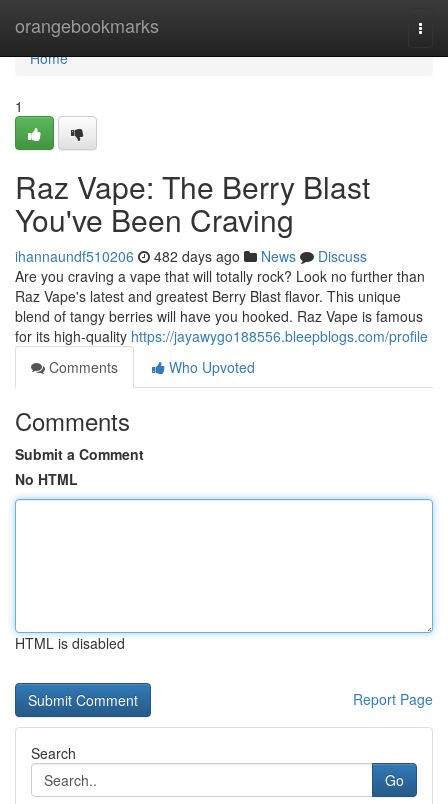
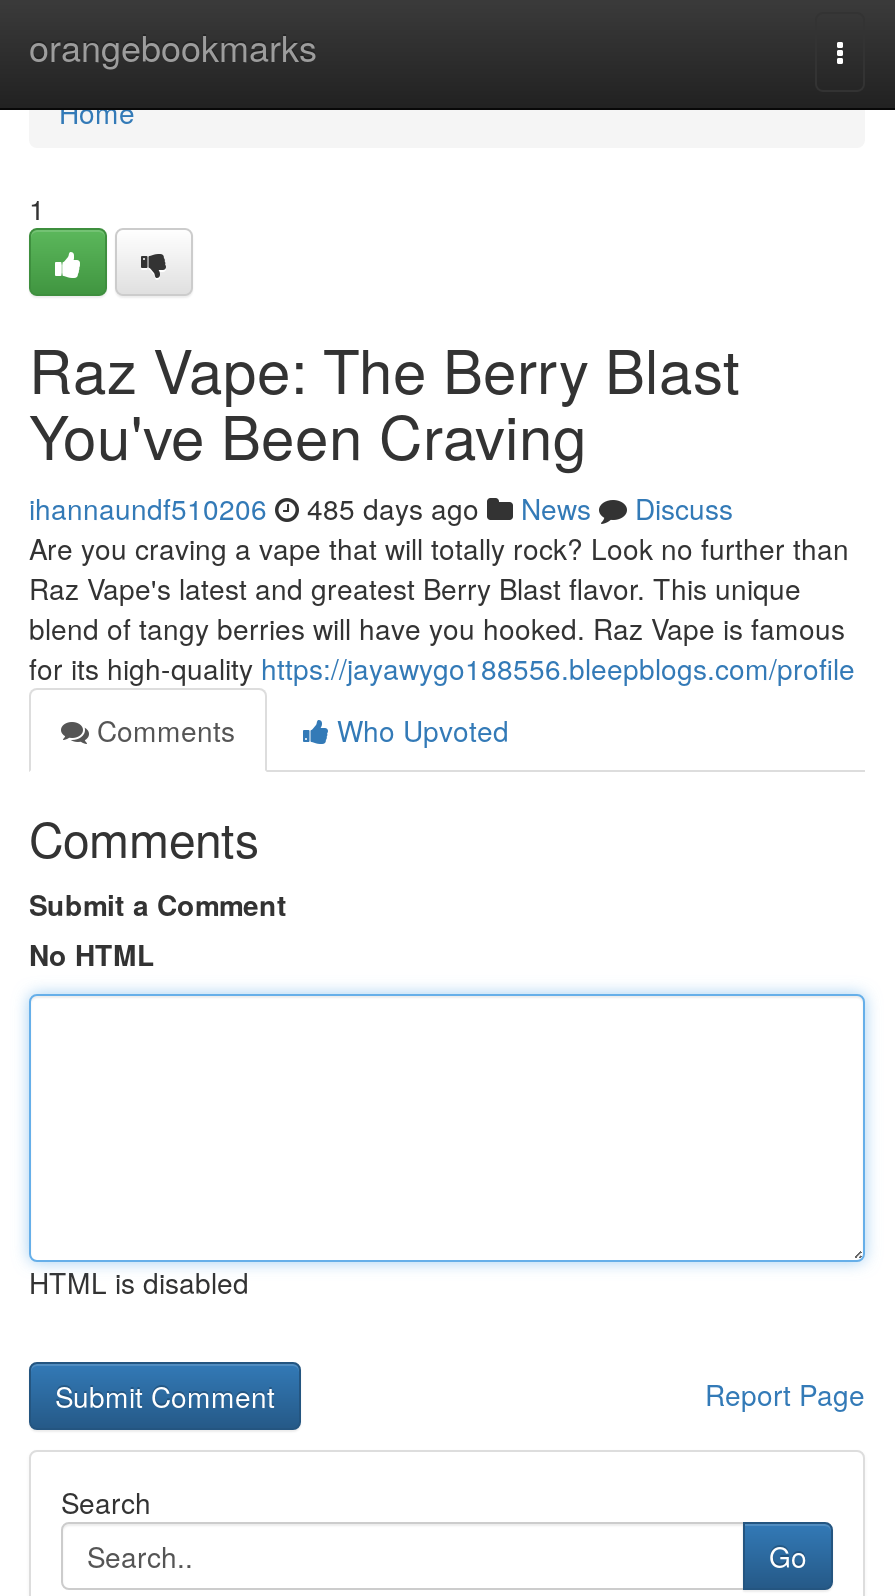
[15,246,367,266] ihannaundf510206 482 days ago News Discuss -> [29,488,733,528] ihannaundf510206 485 days ago News Discuss

